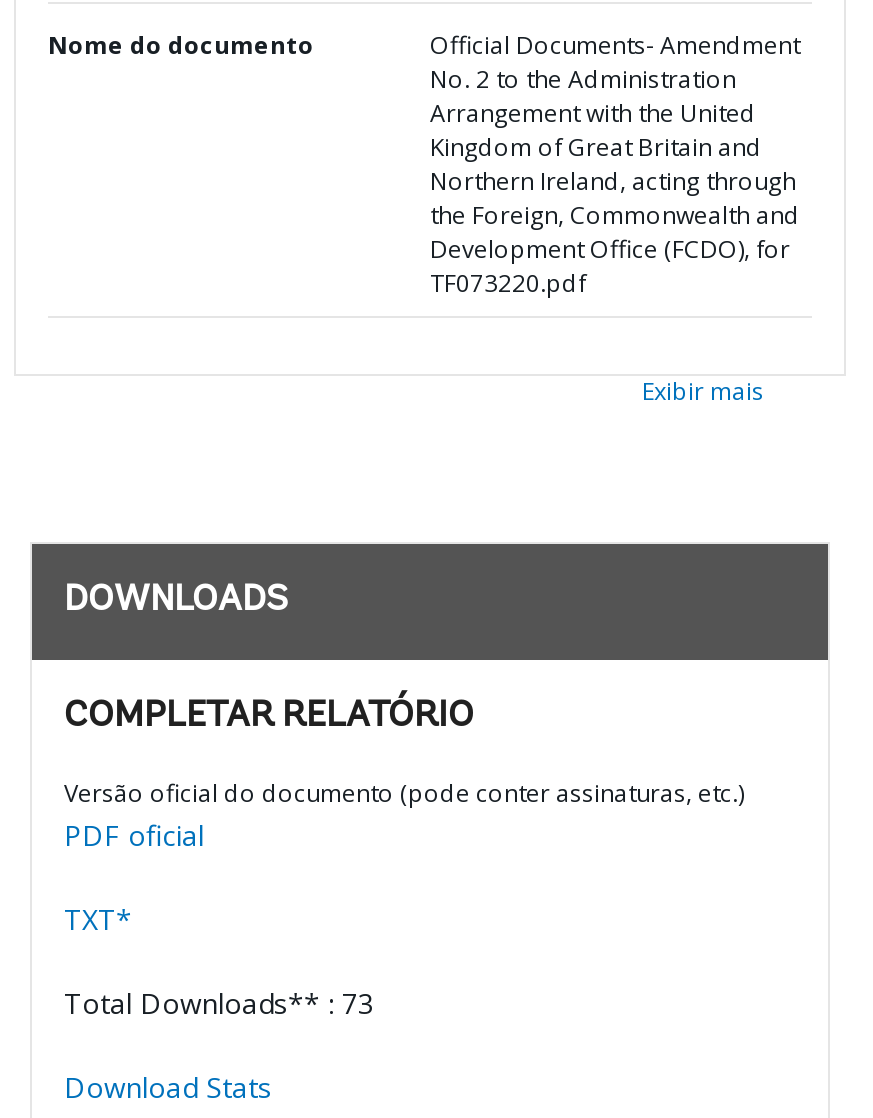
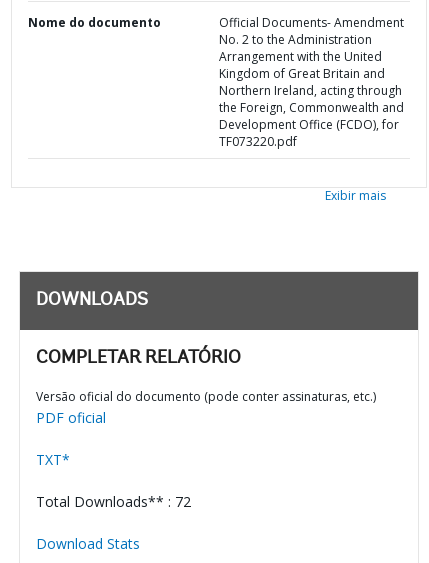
[64,984,374,1022] Total Downloads** : 73 -> [36,492,191,511] Total Downloads** : 72

